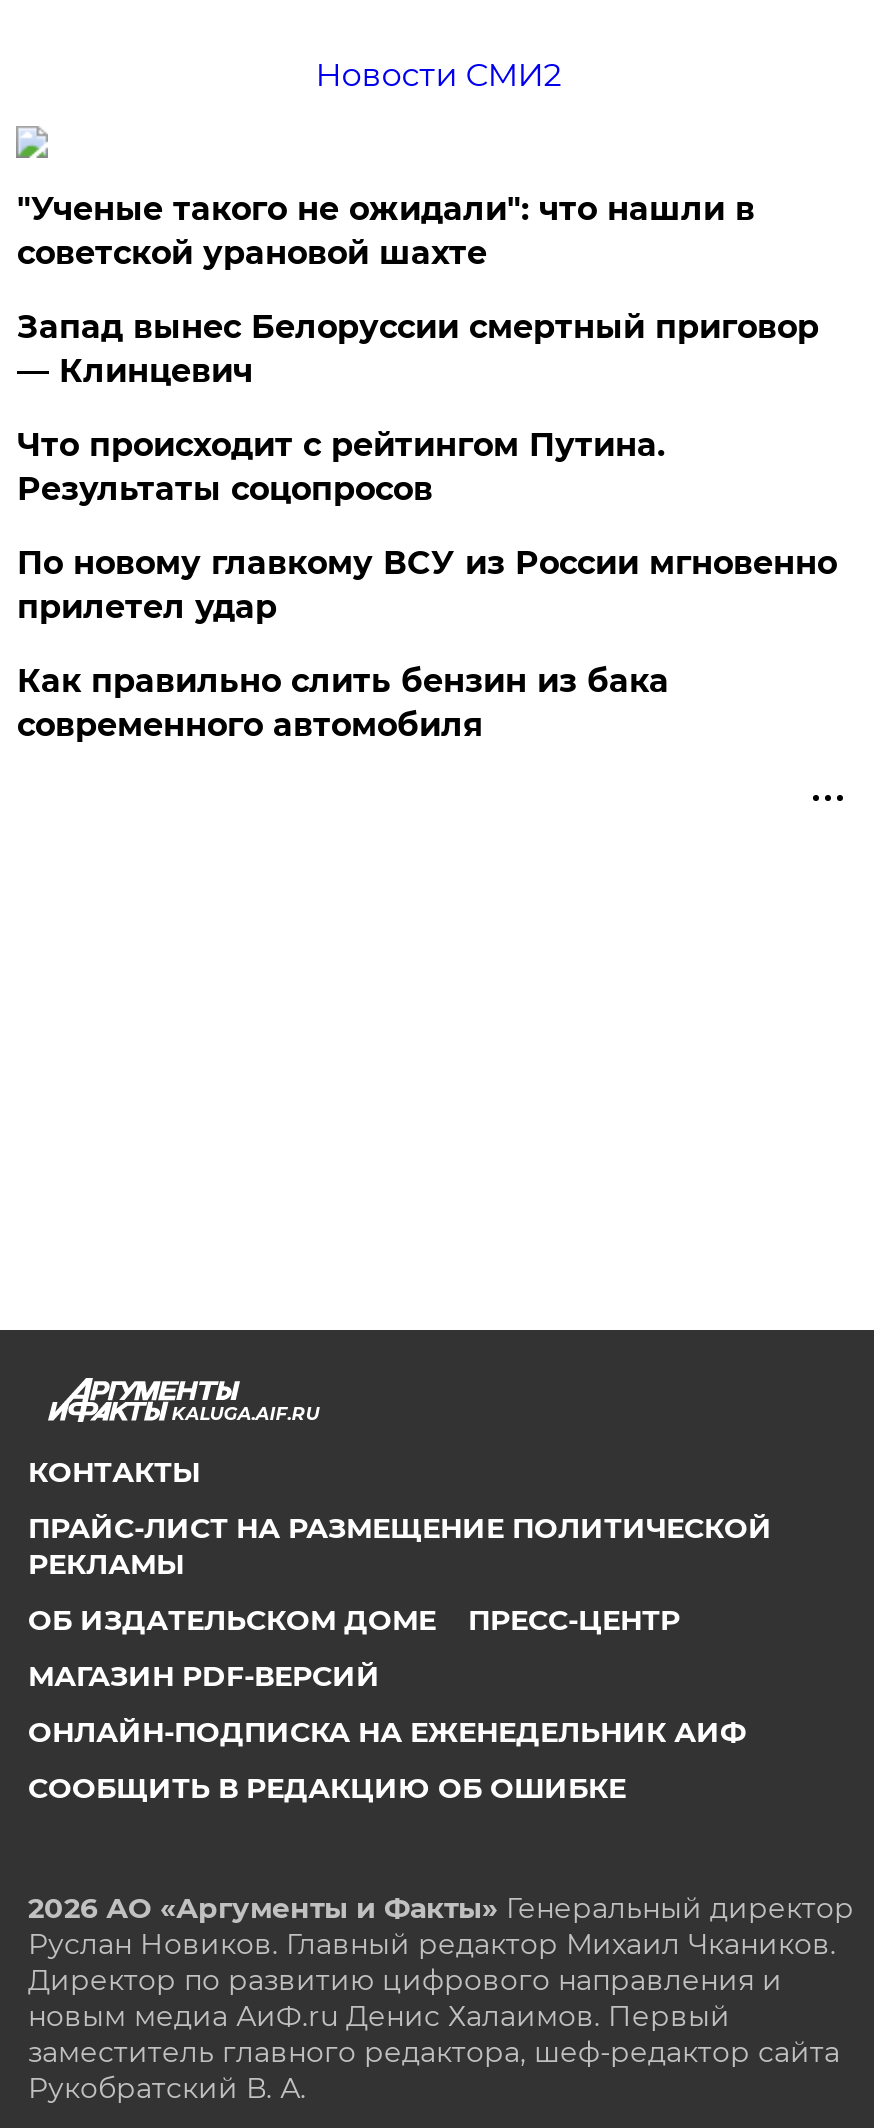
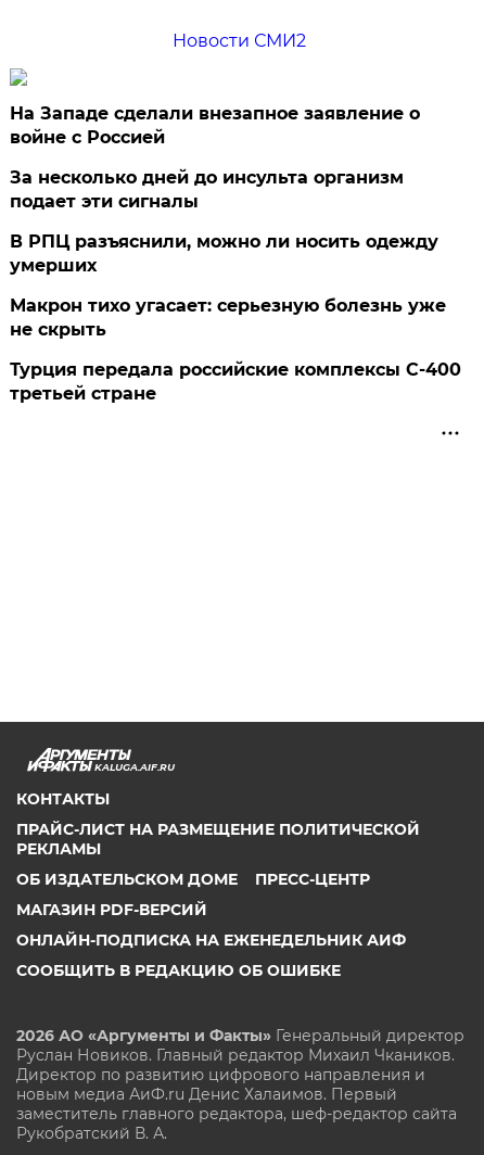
[17,190,755,272] "Ученые такого не ожидали": что нашли в | советской урановой шахте -> [10,103,420,148] На Западе сделали внезапное заявление о | войне с Россией
[17,308,819,390] Запад вынес Белоруссии смертный приговор | — Клинцевич -> [10,167,404,212] За несколько дней до инсульта организм | подает эти сигналы
[17,426,665,508] Что происходит с рейтингом Путина. | Результаты соцопросов -> [10,231,439,276] В РПЦ разъяснили, можно ли носить одежду | умерших
[17,544,837,626] По новому главкому ВСУ из России мгновенно | прилетел удар -> [10,295,446,340] Макрон тихо угасает: серьезную болезнь уже | не скрыть
[17,662,669,744] Как правильно слить бензин из бака | современного автомобиля -> [10,359,462,404] Турция передала российские комплексы С-400 | третьей стране

